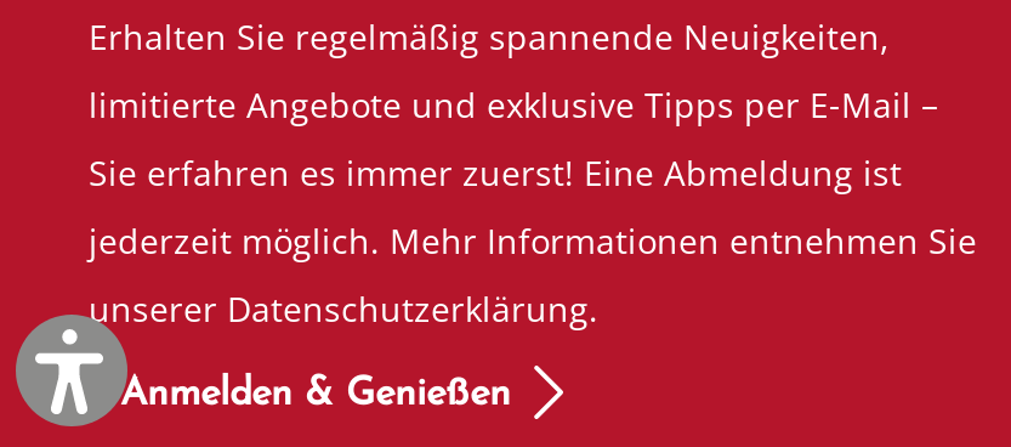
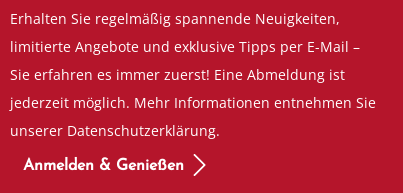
[13,312,130,429] [image] -> none

